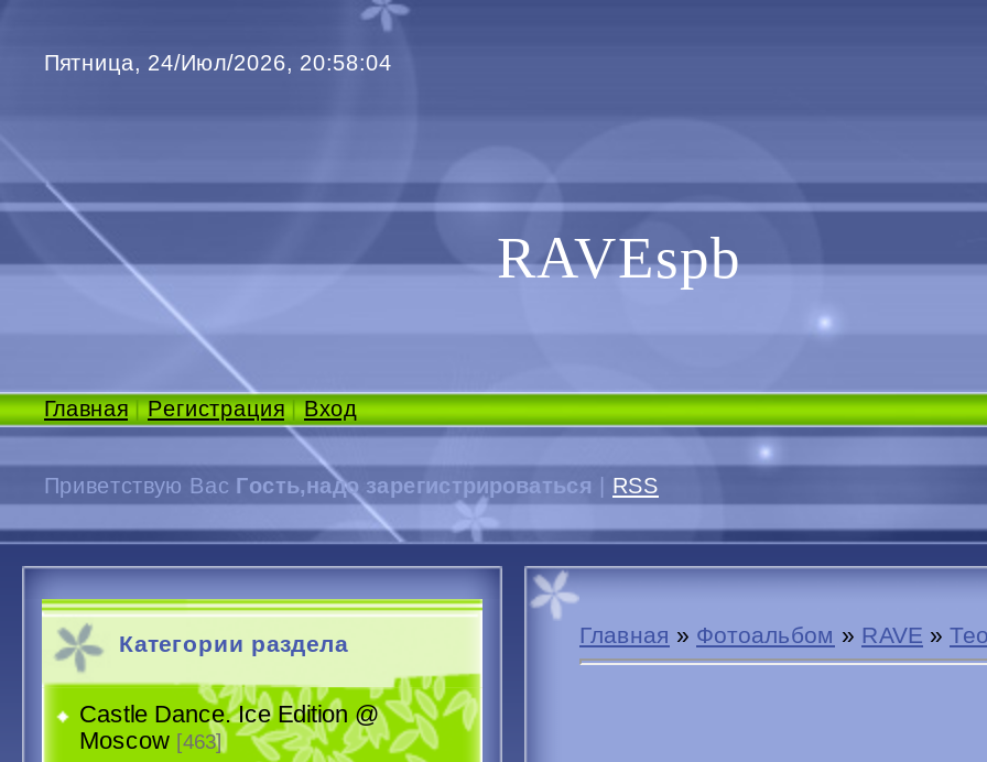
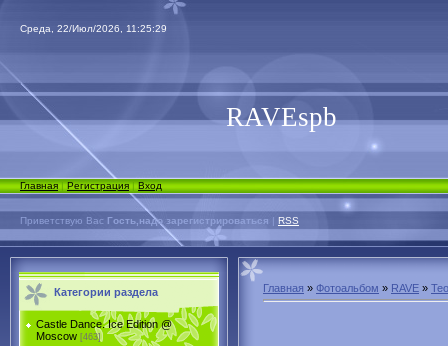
[44,51,392,75] Пятница, 24/Июл/2026, 20:58:04 -> [20,23,167,34] Среда, 22/Июл/2026, 11:25:29

